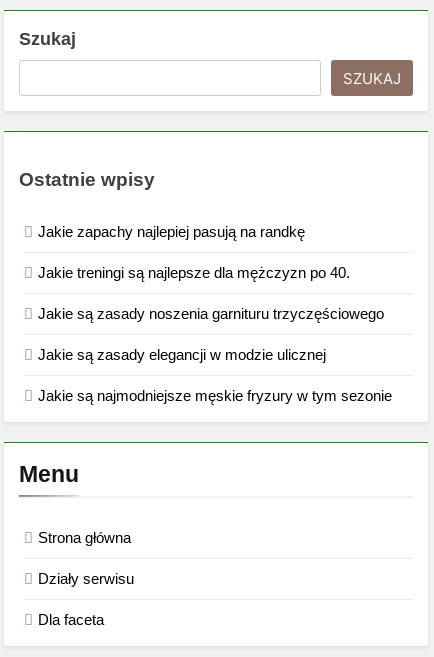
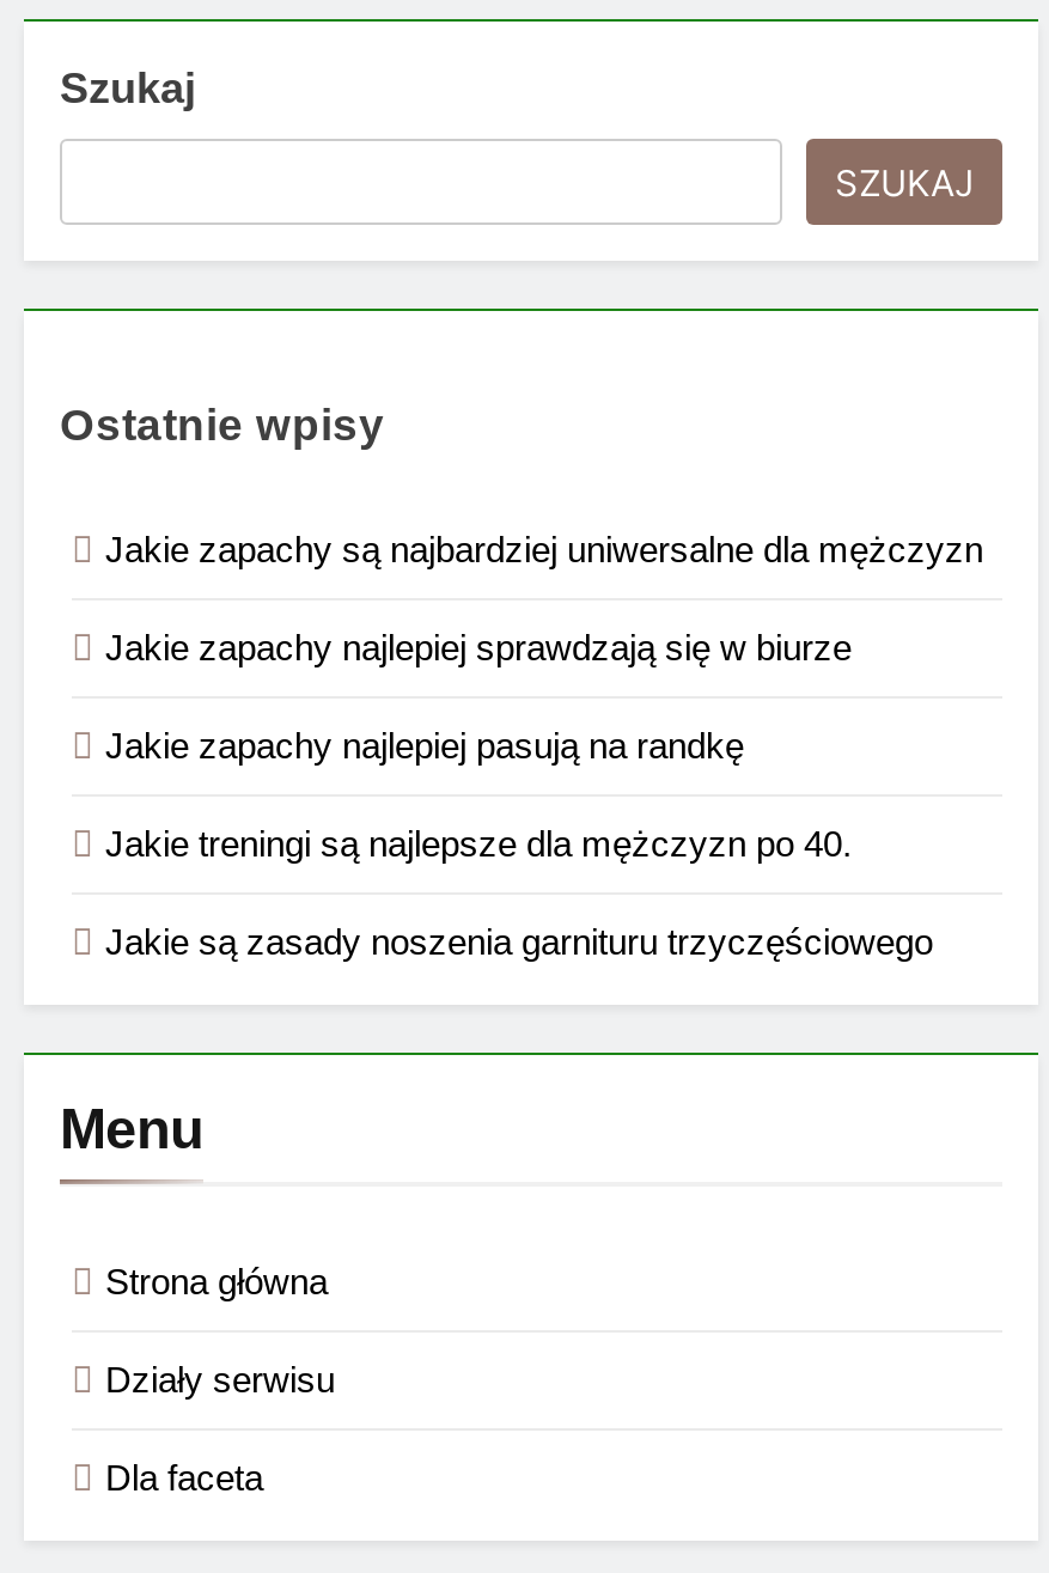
none -> [105,529,983,668] Jakie zapachy są najbardziej uniwersalne dla mężczyzn | Jakie zapachy najlepiej sprawdzają się w biurze
moved [38,223,384,322] -> [105,725,933,962]: Jakie zapachy najlepiej pasują na randkę | Jakie treningi są najlepsze dla mężczyzn po 40. | Jakie są zasady noszenia garnituru trzyczęściowego
[38,346,392,404] Jakie są zasady elegancji w modzie ulicznej | Jakie są najmodniejsze męskie fryzury w tym sezonie -> none

